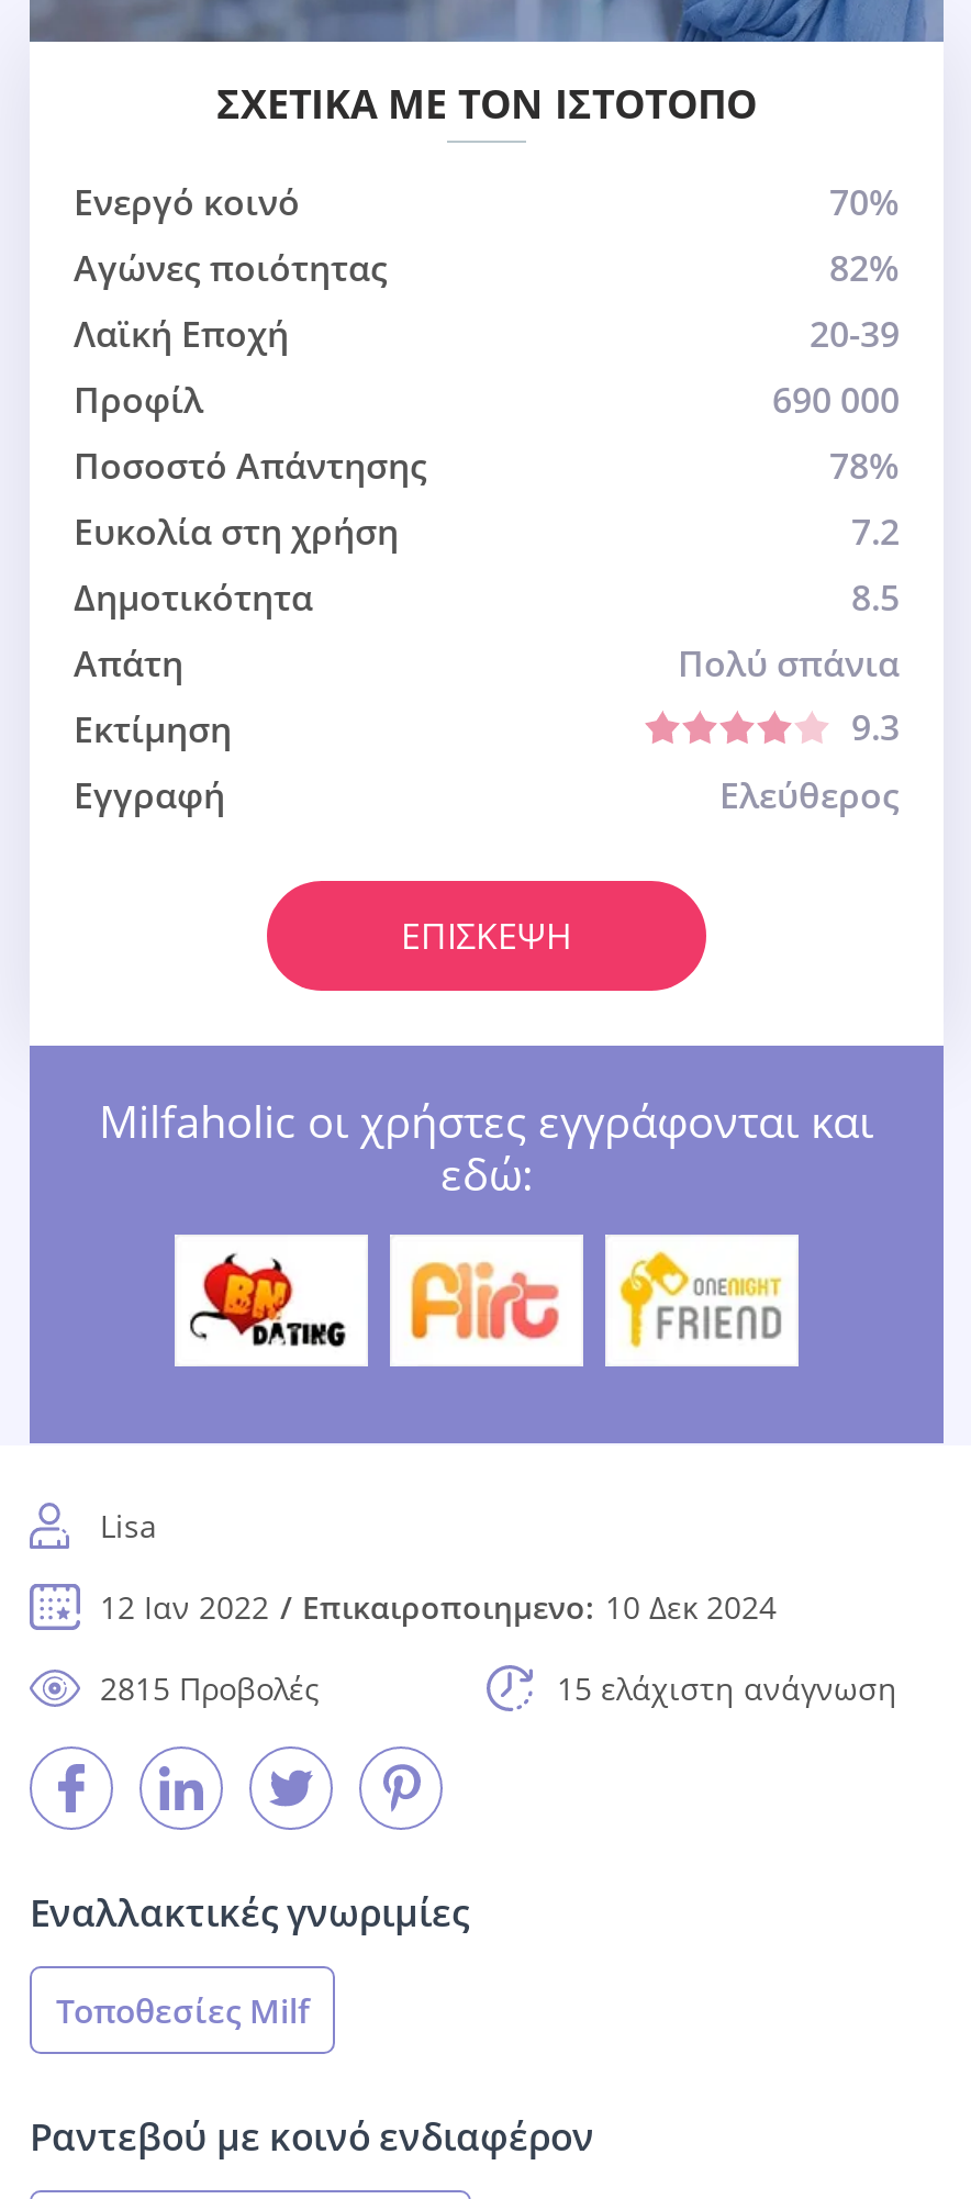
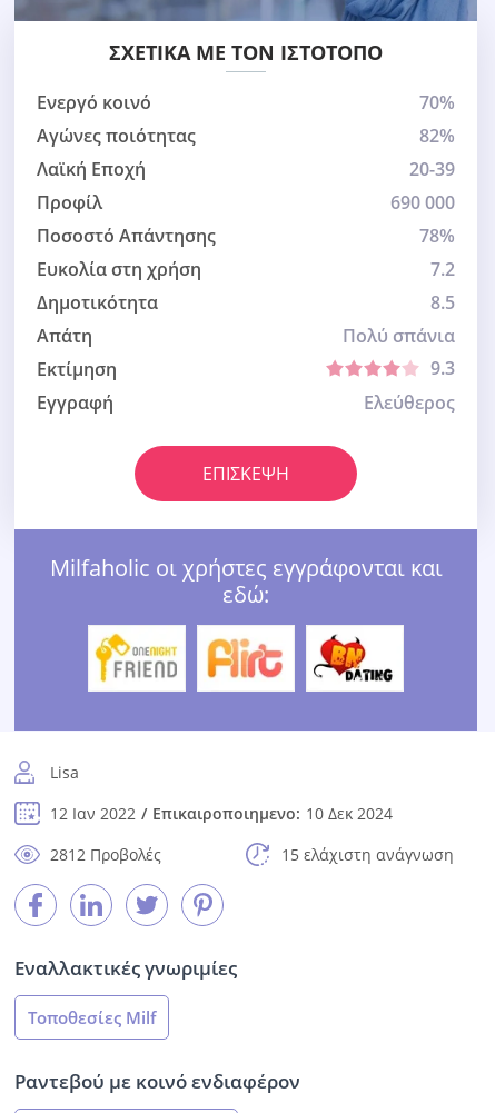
[188,1252,350,1349] [image] -> [93,633,178,684] [image]
[616,1250,783,1351] [image] -> [313,634,395,683] [image]
[100,1668,320,1710] 2815 Προβολές -> [50,844,161,865] 2812 Προβολές

